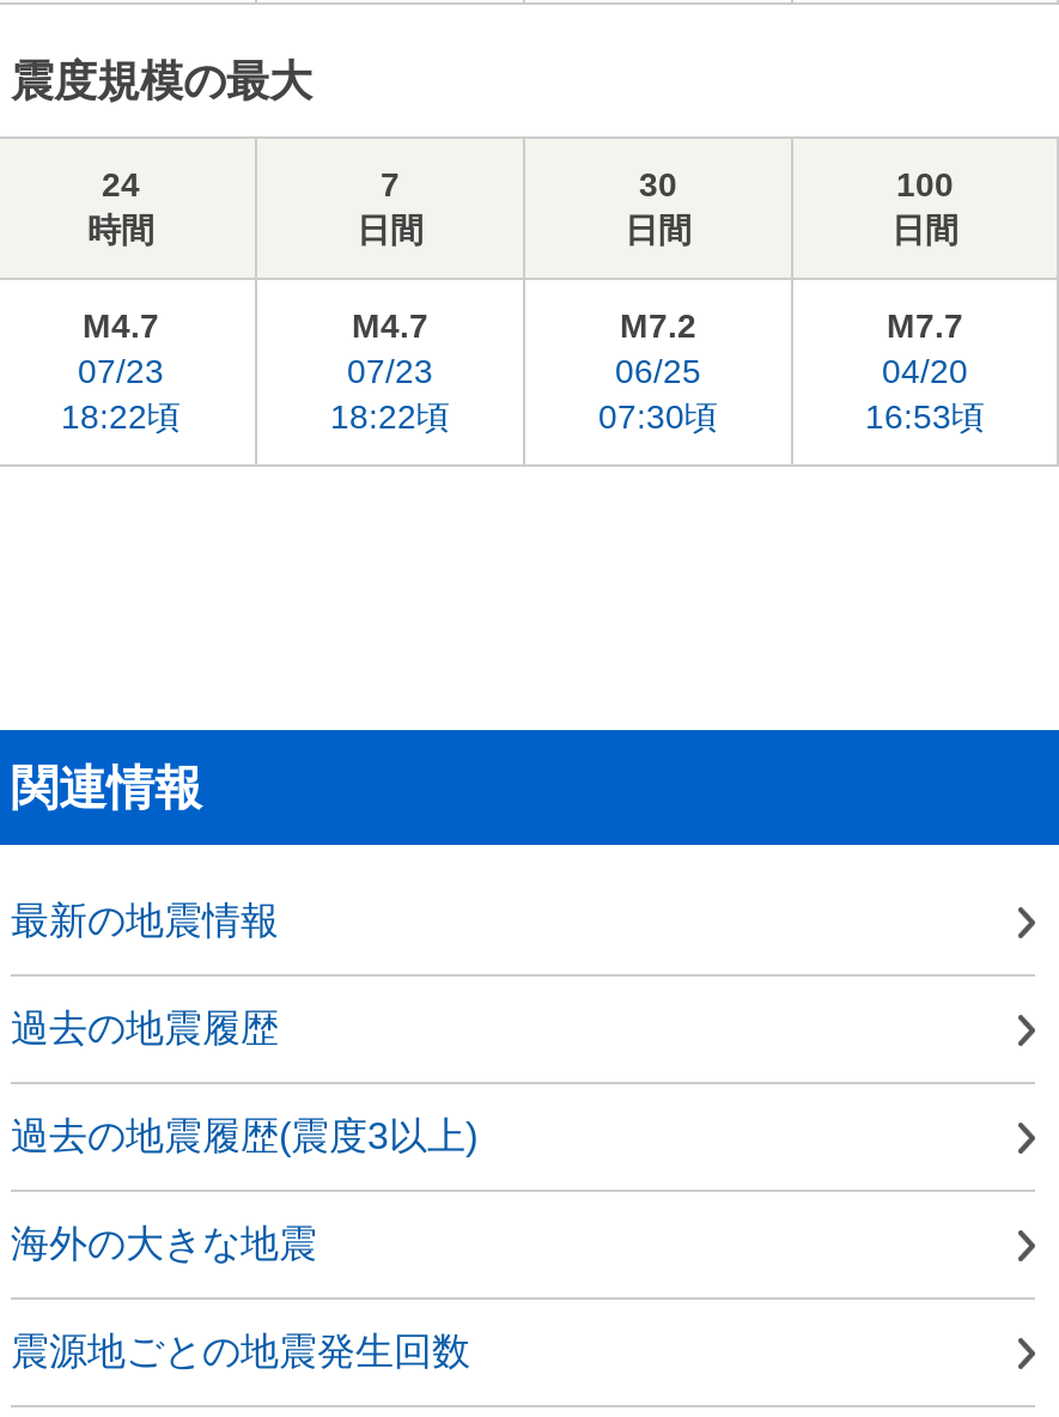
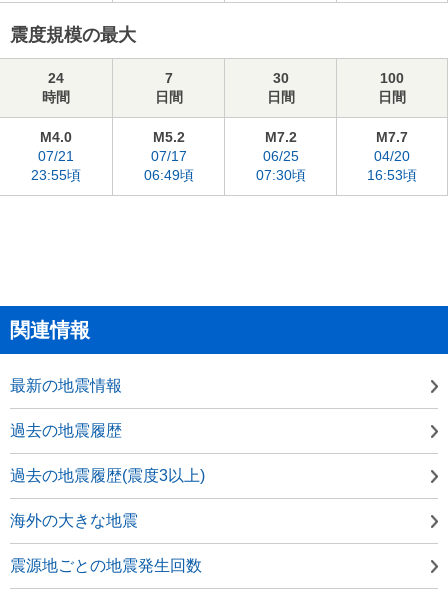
[61,306,181,436] M4.7 | 07/23 | 18:22頃 -> [31,129,81,183] M4.0 | 07/21 | 23:55頃
[330,306,450,436] M4.7 | 07/23 | 18:22頃 -> [143,129,193,183] M5.2 | 07/17 | 06:49頃

